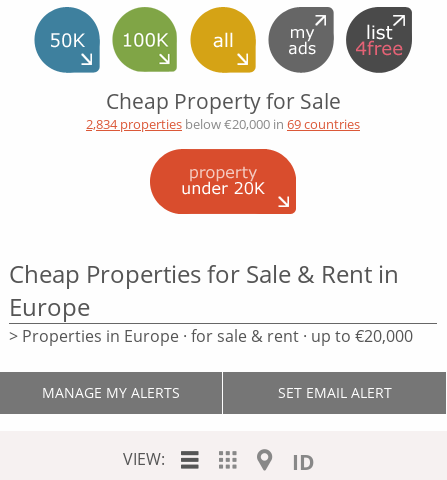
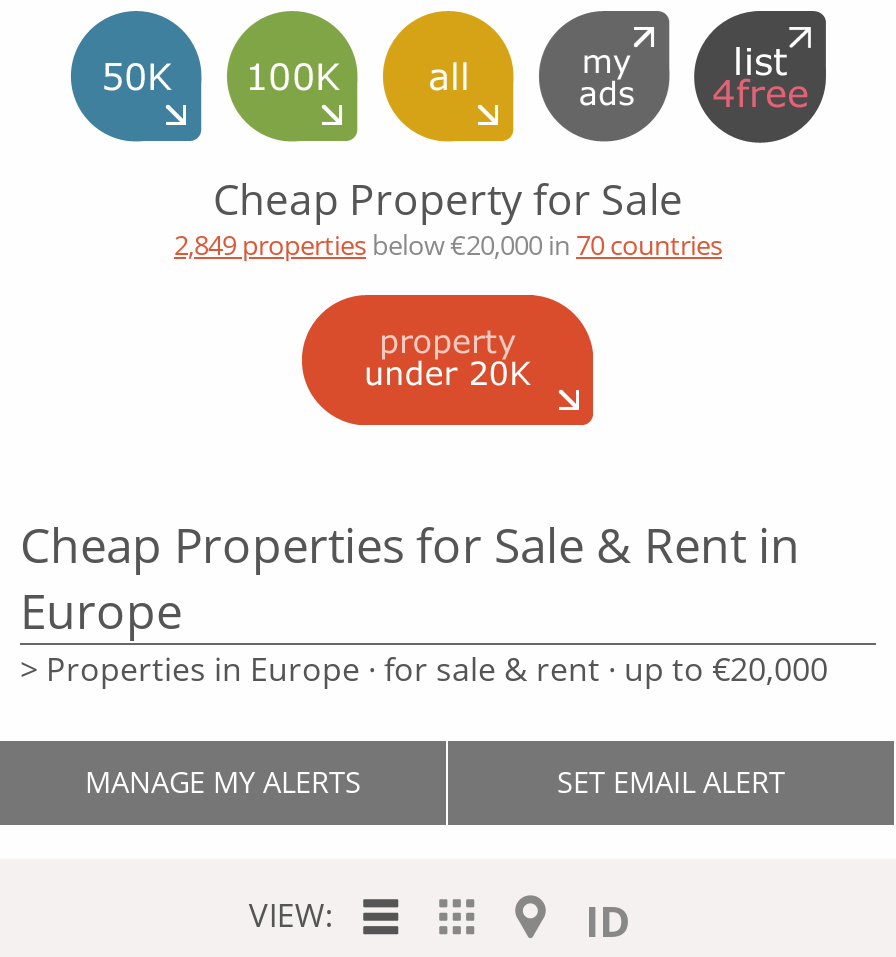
[86,115,360,133] 2,834 properties below €20,000 in 69 countries -> [174,227,722,263] 2,849 properties below €20,000 in 70 countries

